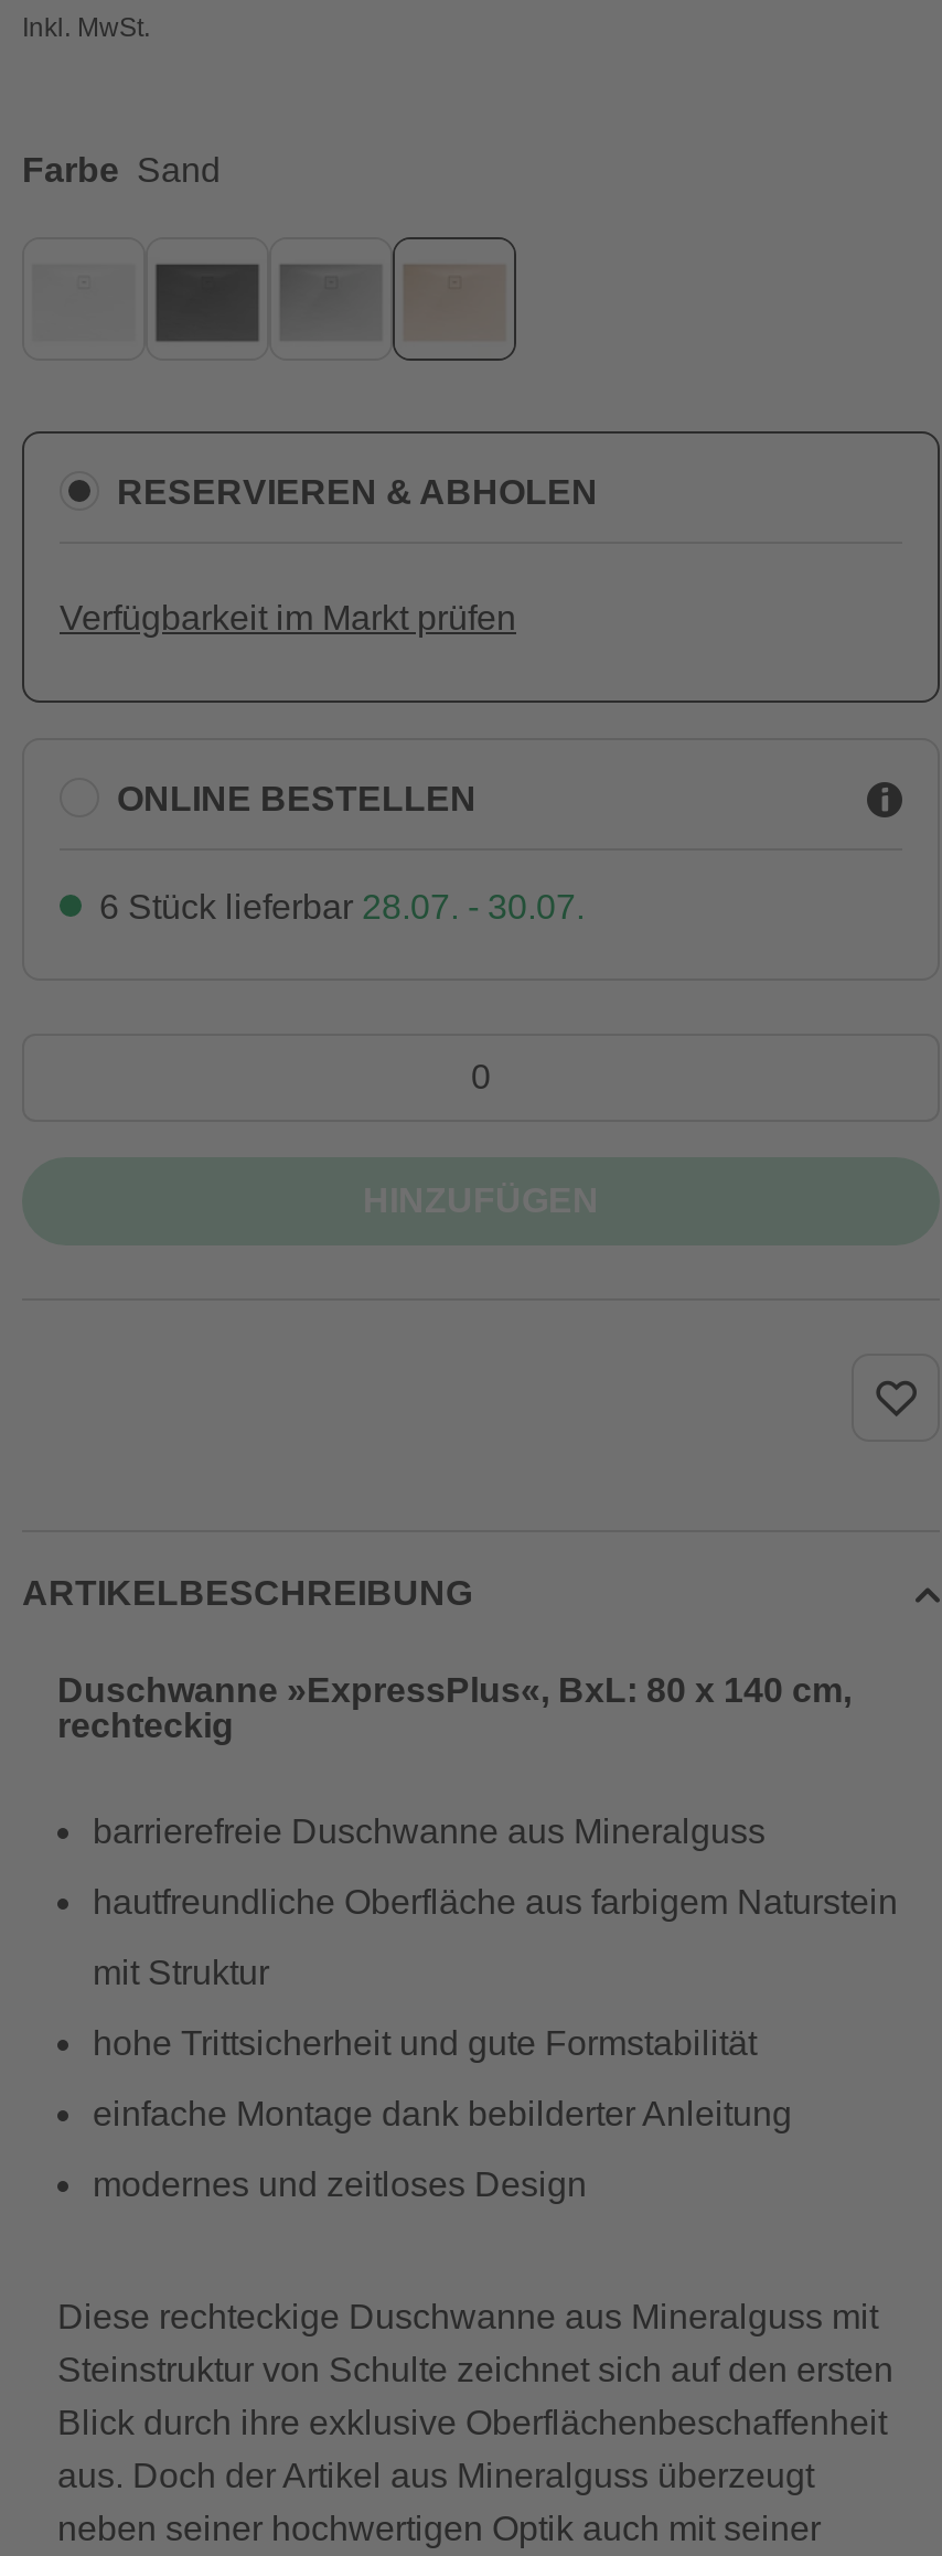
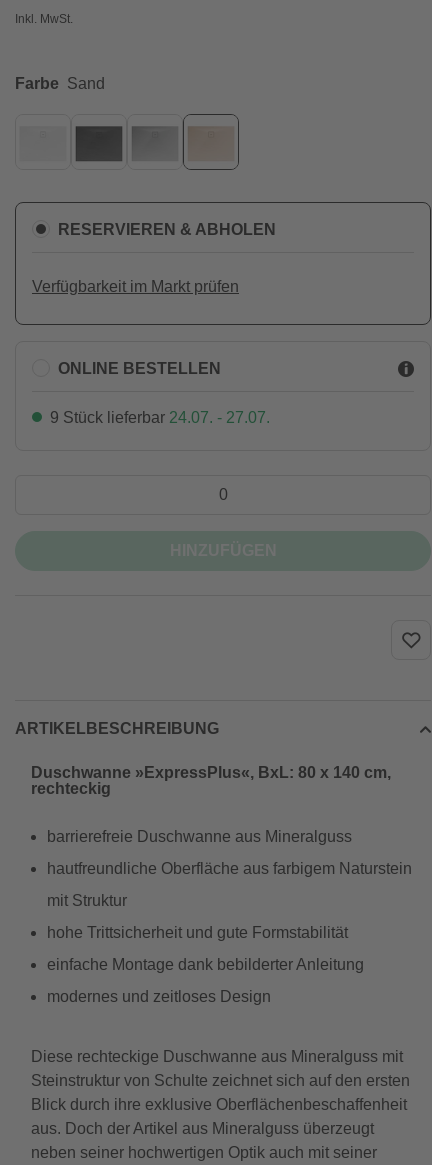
[99,888,585,926] 6 Stück lieferbar 28.07. - 30.07. -> [50,409,270,426] 9 Stück lieferbar 24.07. - 27.07.

